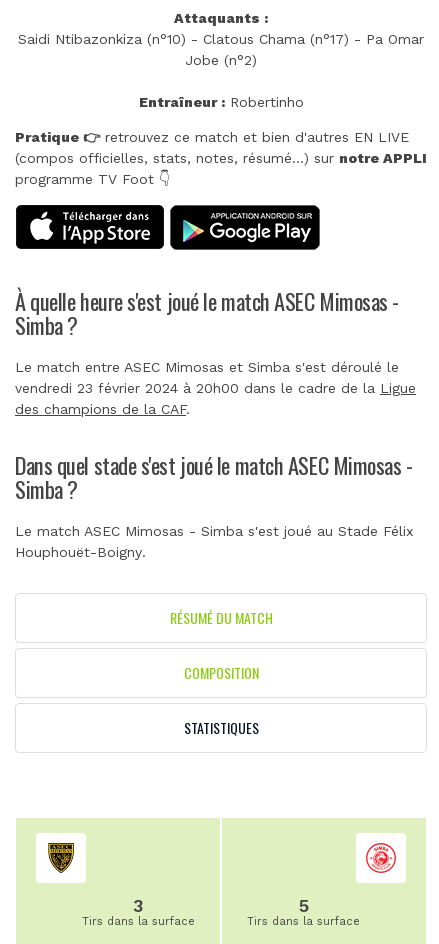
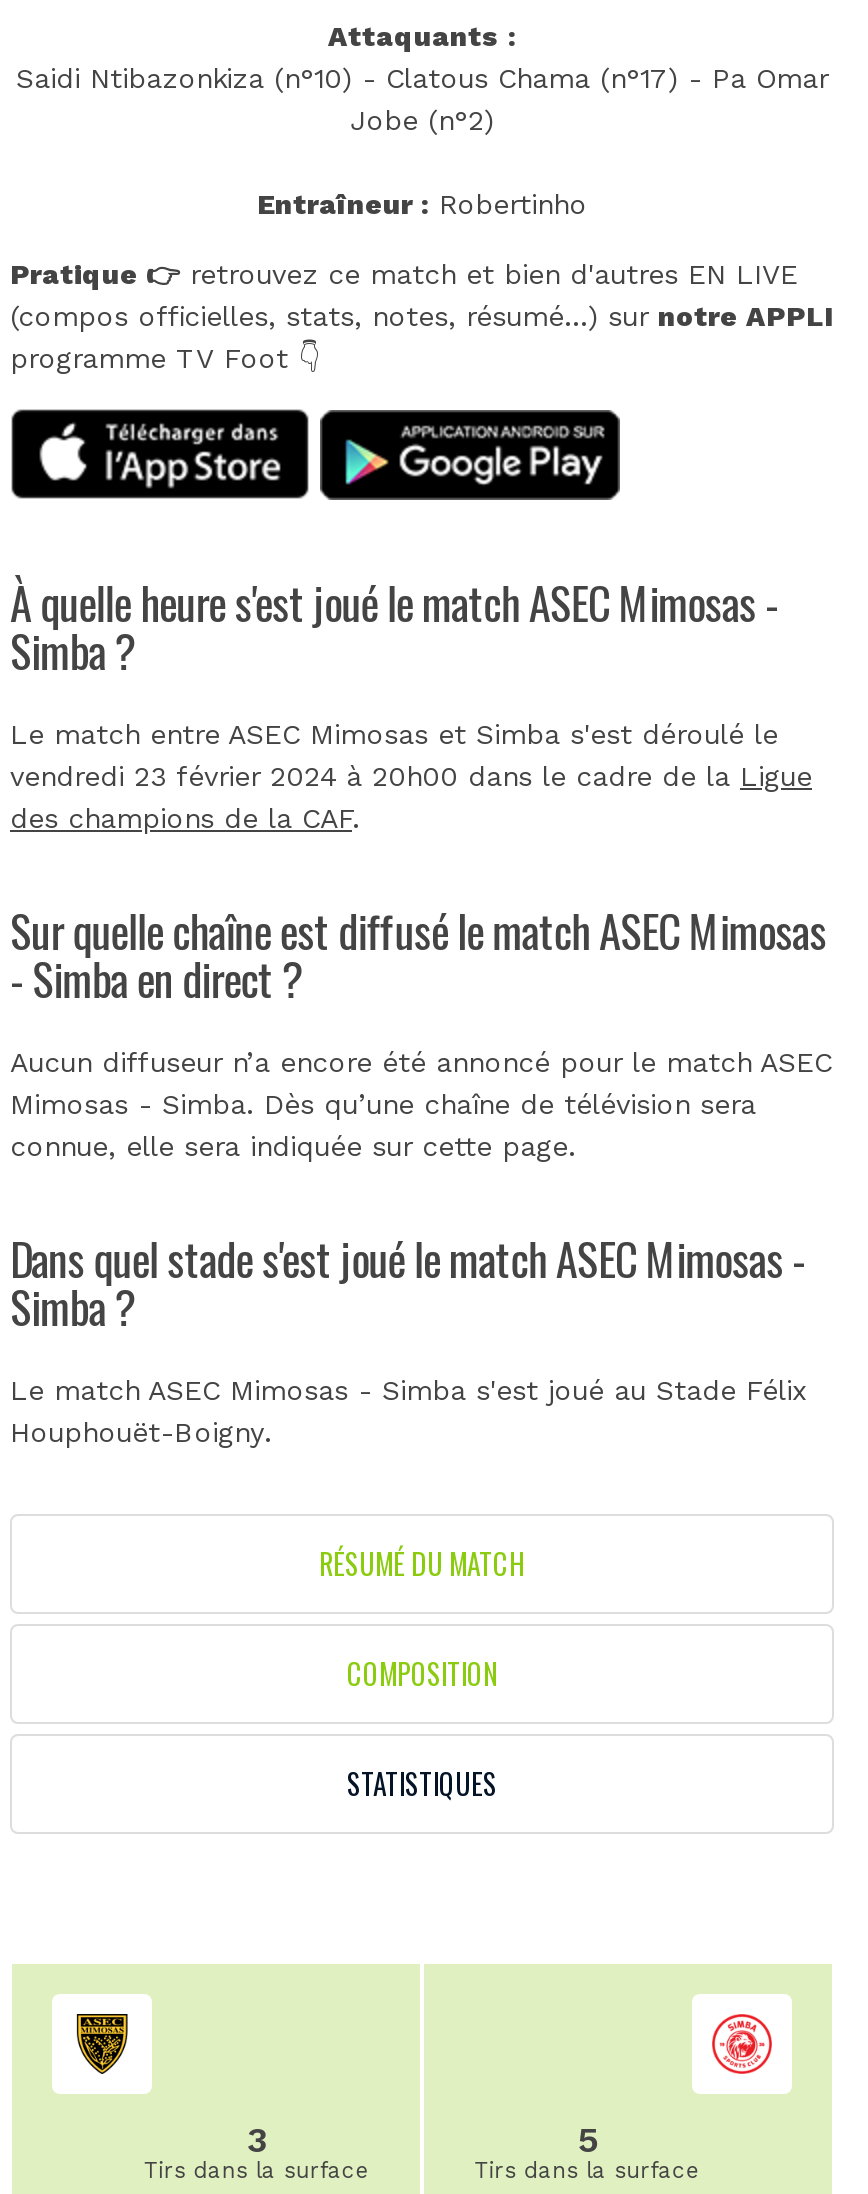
none -> [10,896,832,1162] Sur quelle chaîne est diffusé le match ASEC Mimosas | - Simba en direct ? | Aucun diffuseur n’a encore été annoncé pour le match ASEC | Mimosas - Simba. Dès qu’une chaîne de télévision sera | connue, elle sera indiquée sur cette page.

